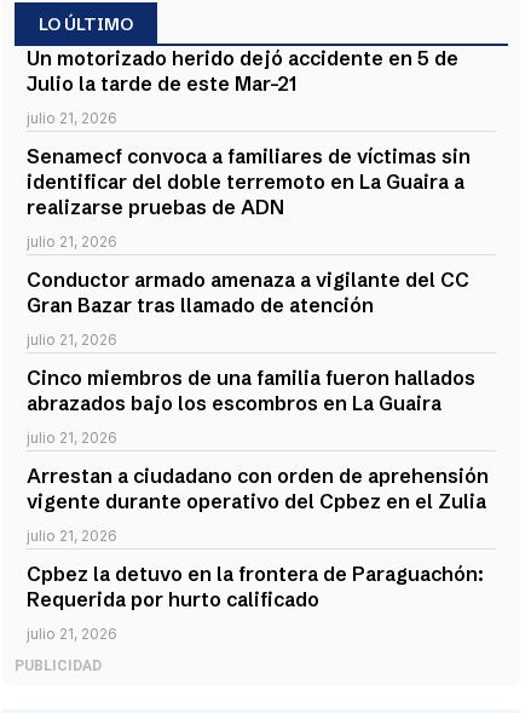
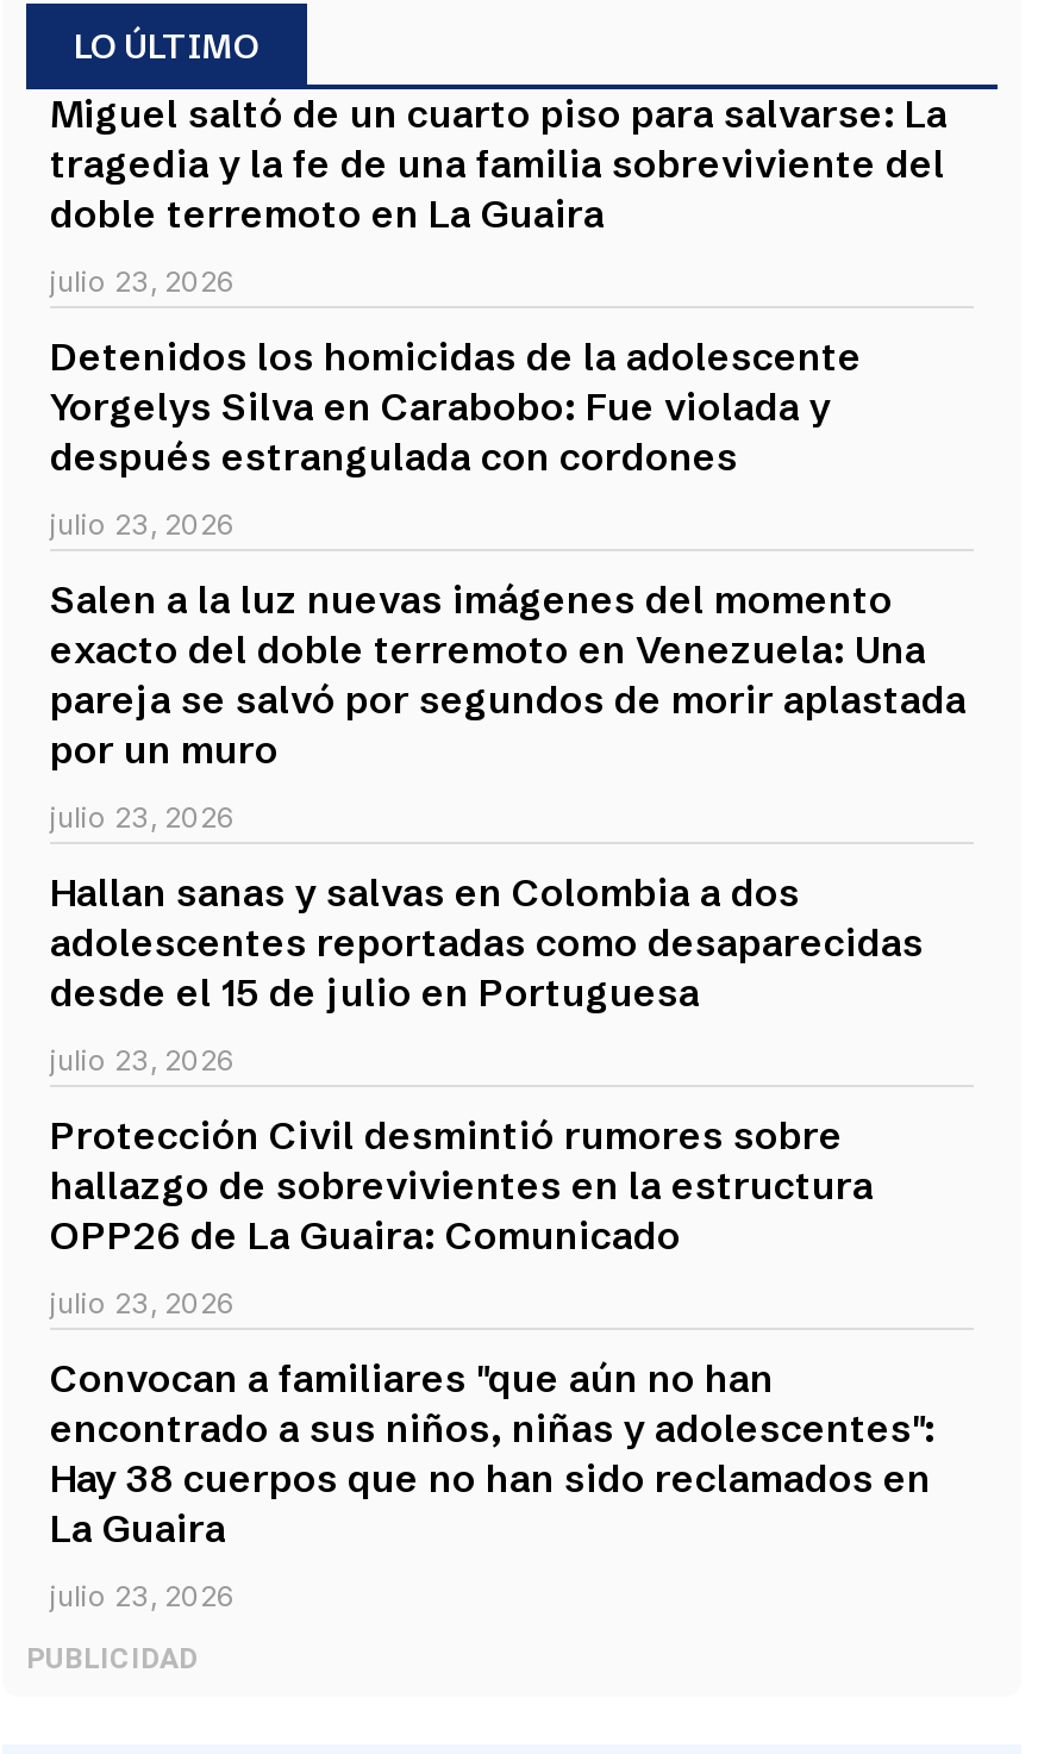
[27,46,458,96] Un motorizado herido dejó accidente en 5 de | Julio la tarde de este Mar-21 -> [50,90,948,237] Miguel saltó de un cuarto piso para salvarse: La | tragedia y la fe de una familia sobreviviente del | doble terremoto en La Guaira
[27,109,117,127] julio 21, 2026 -> [50,264,236,299] julio 23, 2026
[27,144,471,219] Senamecf convoca a familiares de víctimas sin | identificar del doble terremoto en La Guaira a | realizarse pruebas de ADN -> [50,333,862,480] Detenidos los homicidas de la adolescente | Yorgelys Silva en Carabobo: Fue violada y | después estrangulada con cordones
[27,233,117,251] julio 21, 2026 -> [50,507,236,542] julio 23, 2026
[27,268,469,317] Conductor armado amenaza a vigilante del CC | Gran Bazar tras llamado de atención -> [50,576,967,773] Salen a la luz nuevas imágenes del momento | exacto del doble terremoto en Venezuela: Una | pareja se salvó por segundos de morir aplastada | por un muro
[27,331,117,349] julio 21, 2026 -> [50,799,236,835] julio 23, 2026
[27,366,475,415] Cinco miembros de una familia fueron hallados | abrazados bajo los escombros en La Guaira -> [50,869,924,1016] Hallan sanas y salvas en Colombia a dos | adolescentes reportadas como desaparecidas | desde el 15 de julio en Portuguesa
[27,429,117,447] julio 21, 2026 -> [50,1042,236,1078] julio 23, 2026
[27,464,489,514] Arrestan a ciudadano con orden de aprehensión | vigente durante operativo del Cpbez en el Zulia -> [50,1111,874,1259] Protección Civil desmintió rumores sobre | hallazgo de sobrevivientes en la estructura | OPP26 de La Guaira: Comunicado
[27,527,117,545] julio 21, 2026 -> [50,1285,236,1321] julio 23, 2026
[27,562,484,612] Cpbez la detuvo en la frontera de Paraguachón: | Requerida por hurto calificado -> [50,1354,936,1552] Convocan a familiares "que aún no han | encontrado a sus niños, niñas y adolescentes": | Hay 38 cuerpos que no han sido reclamados en | La Guaira
[27,625,117,643] julio 21, 2026 -> [50,1578,236,1614] julio 23, 2026

